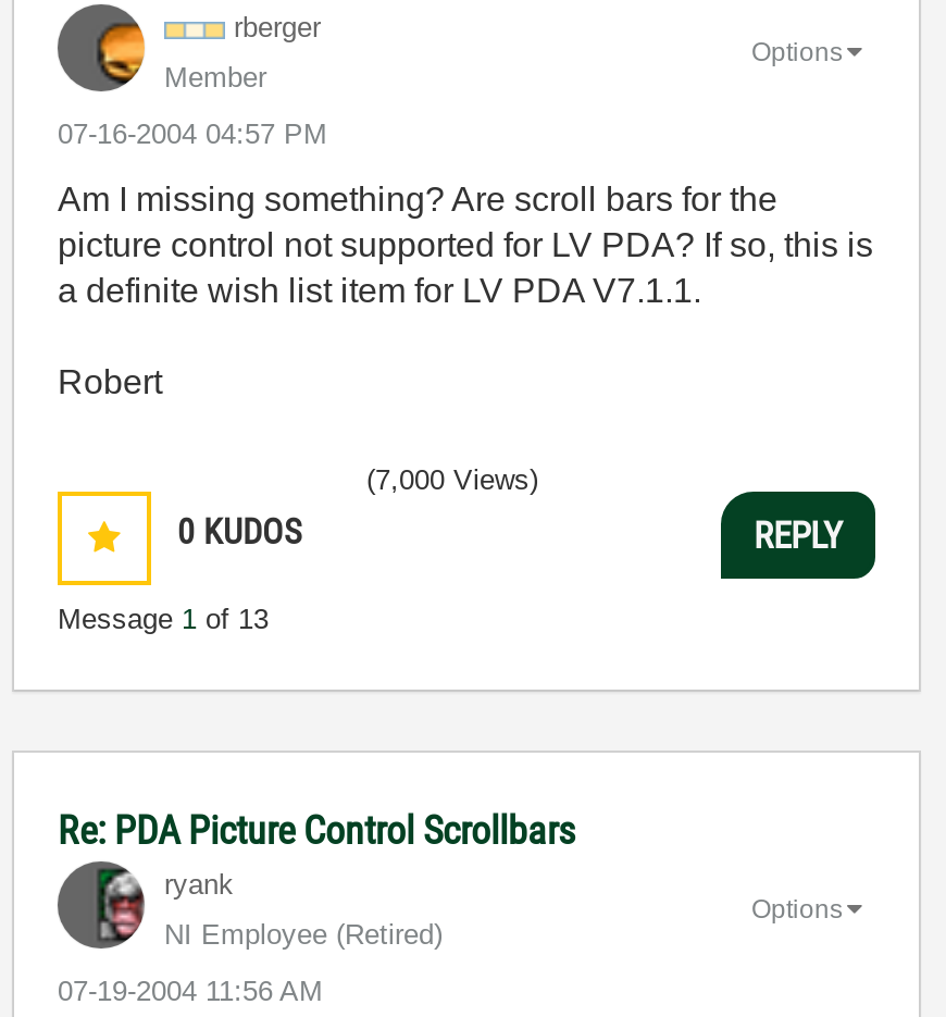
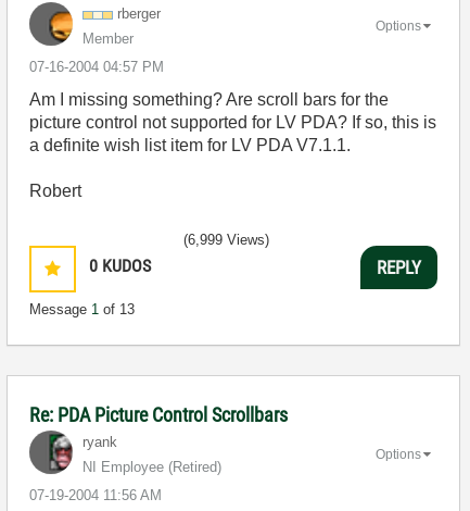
[366,463,538,496] (7,000 Views) -> [183,232,269,248] (6,999 Views)

